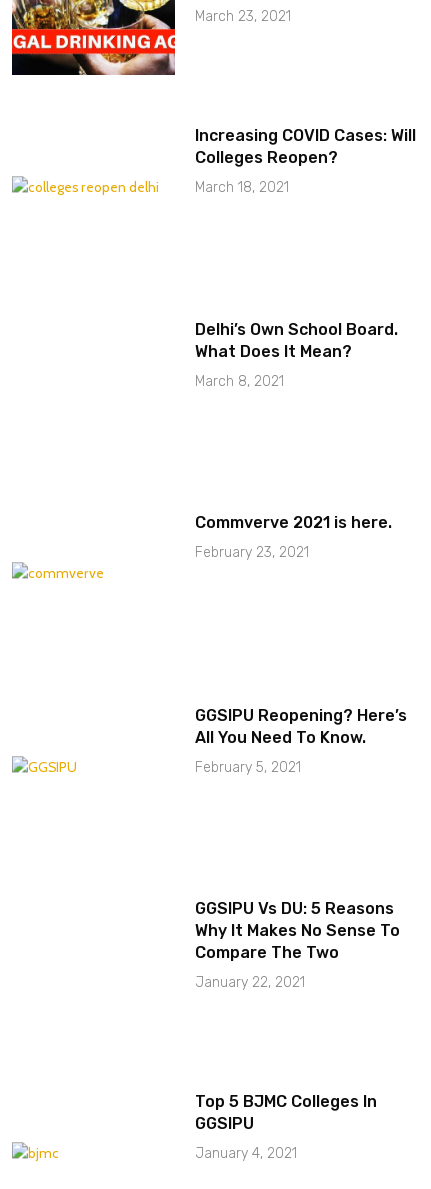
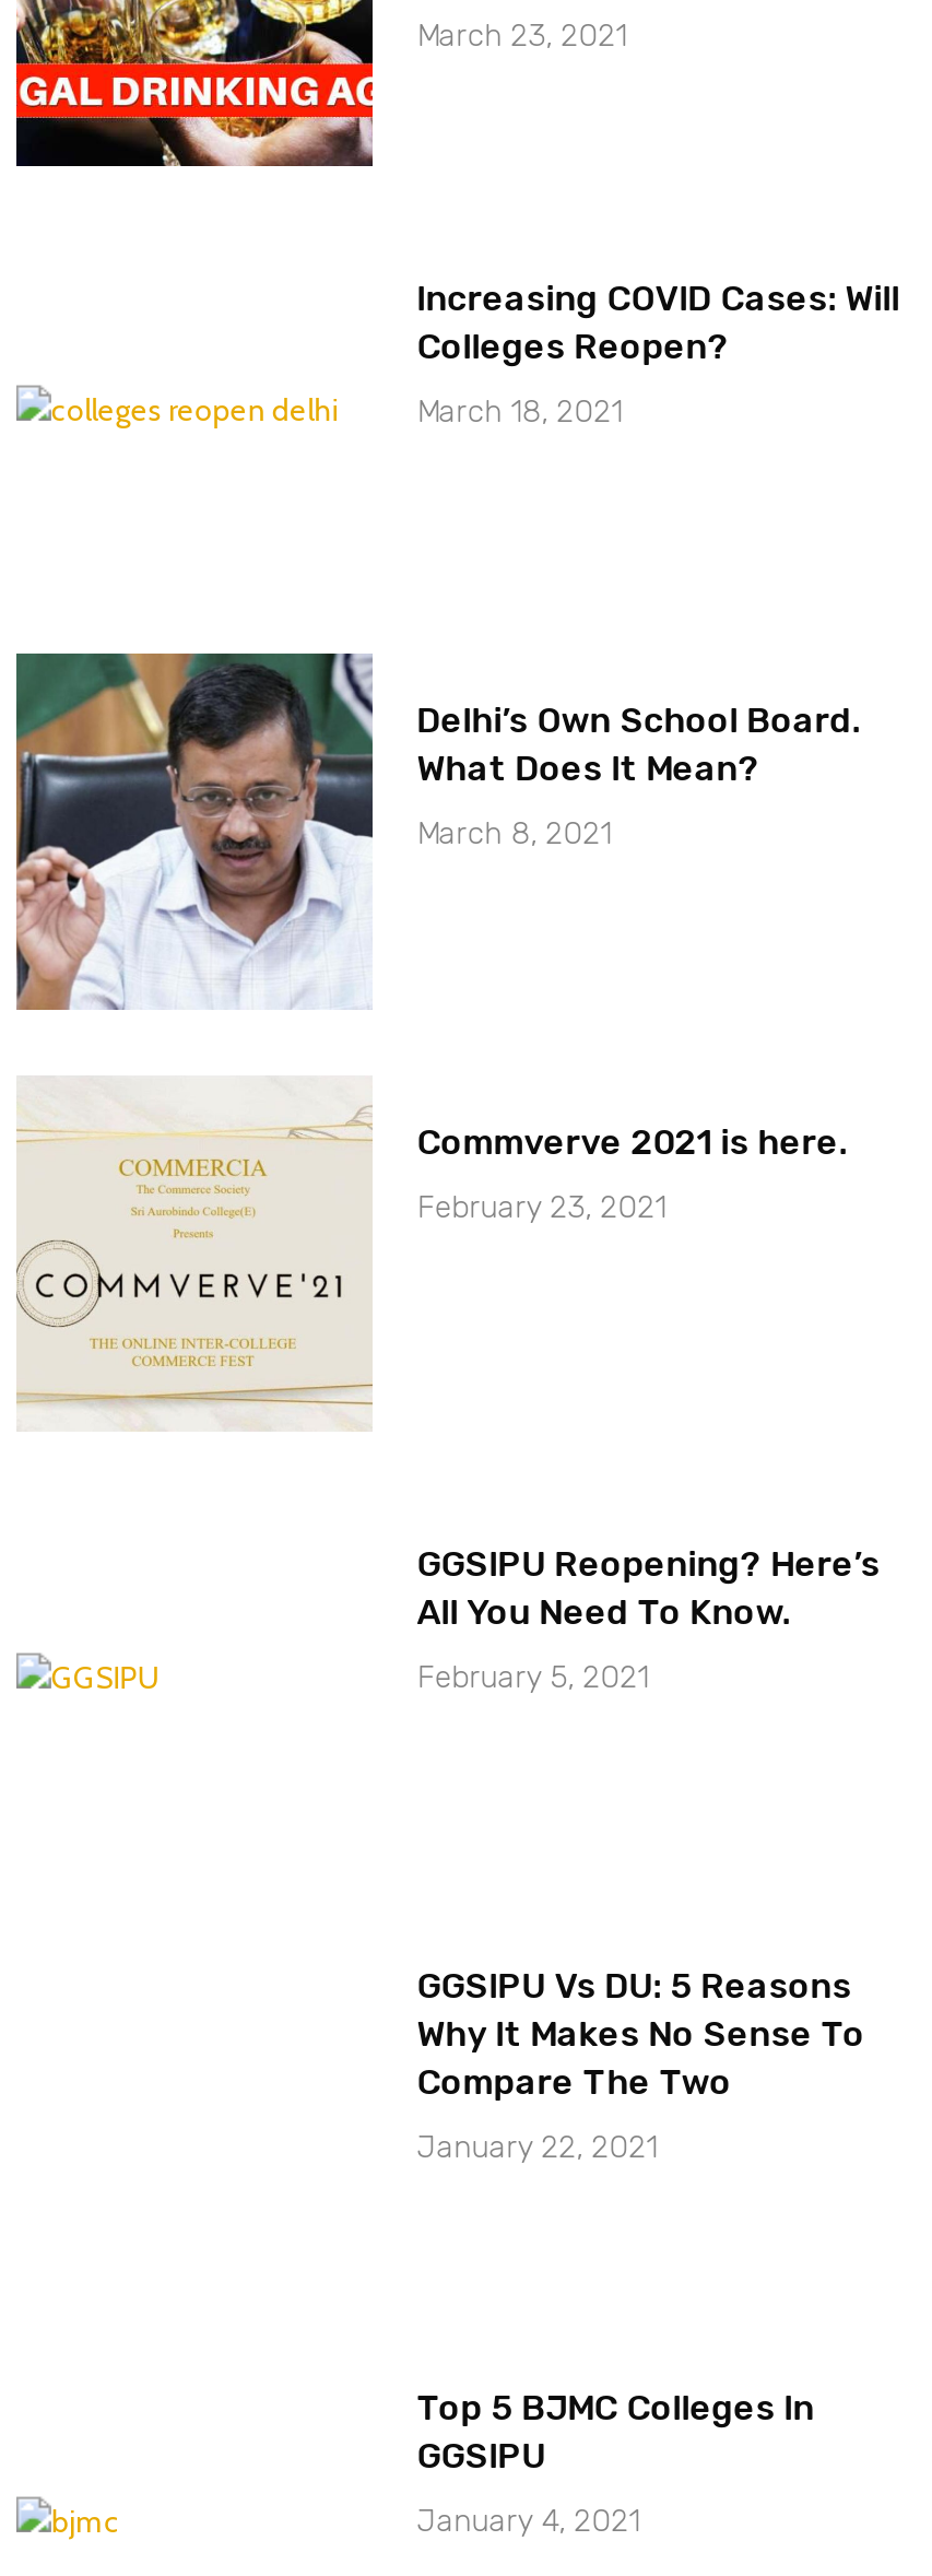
none -> [14,651,375,1012] [image]
none -> [14,1078,373,1432] [image]

